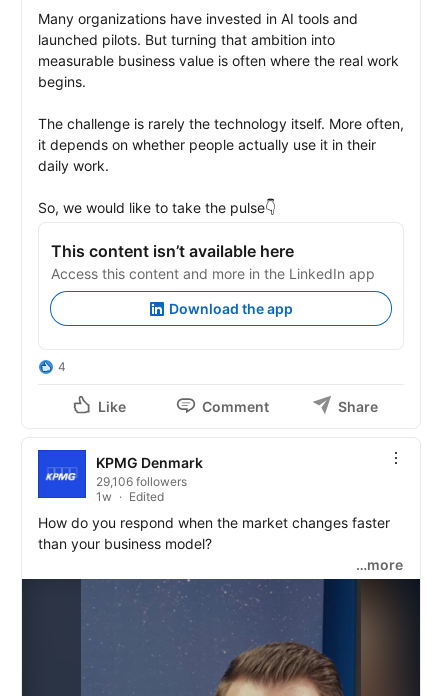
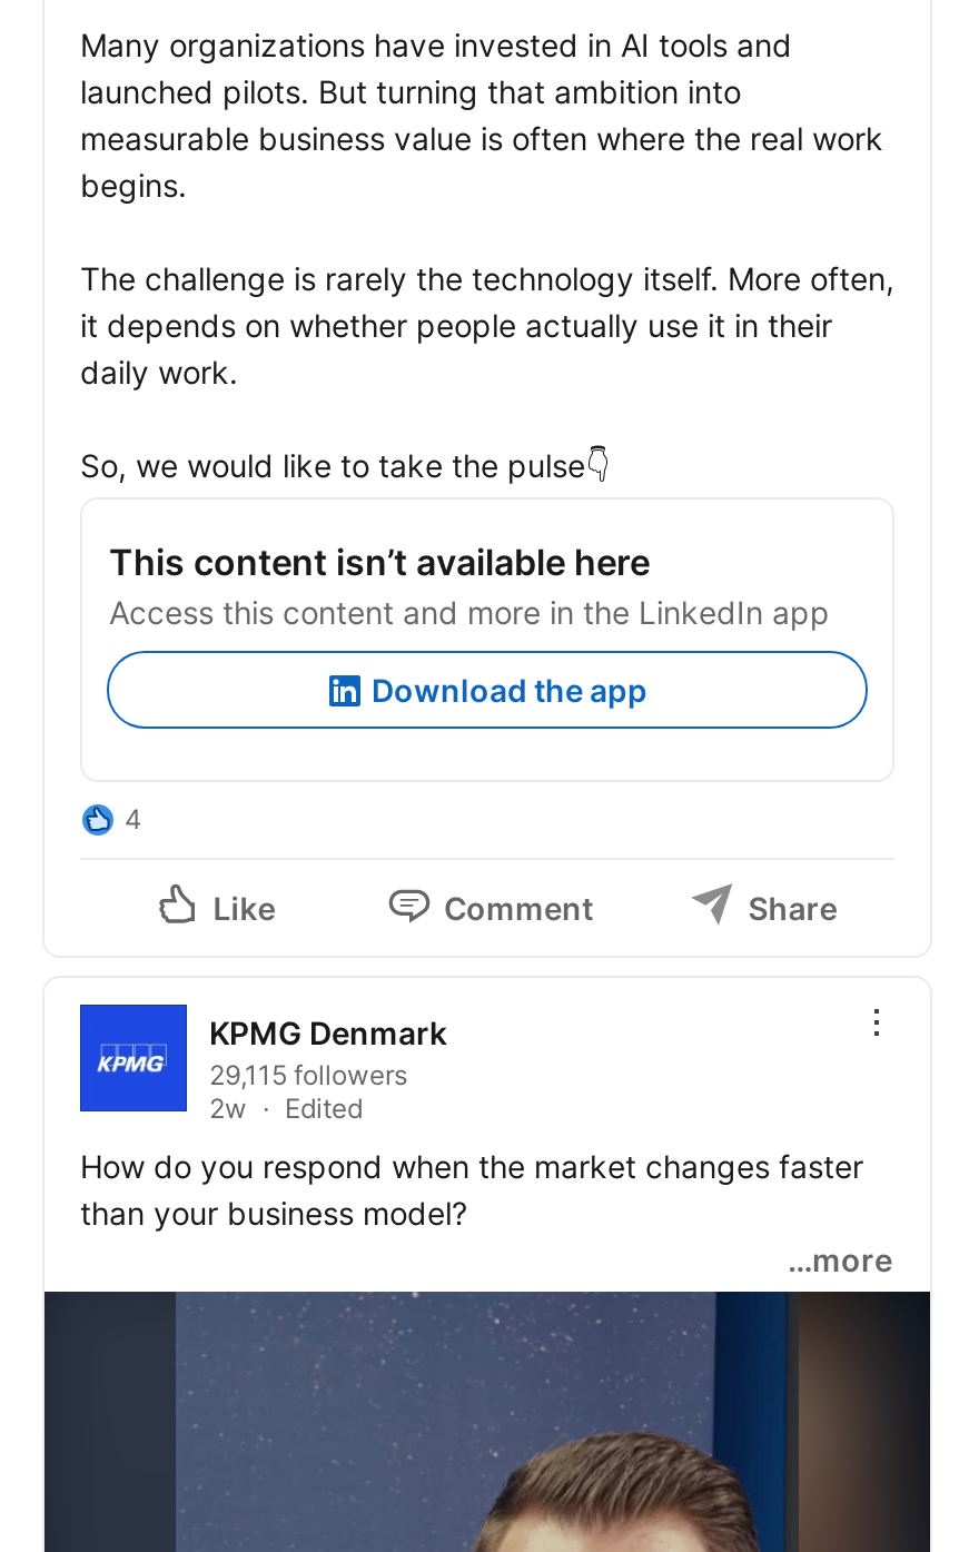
[96,474,187,504] 29,106 followers | 1w -> [209,1059,407,1126] 29,115 followers | 2w

